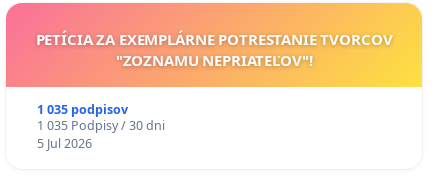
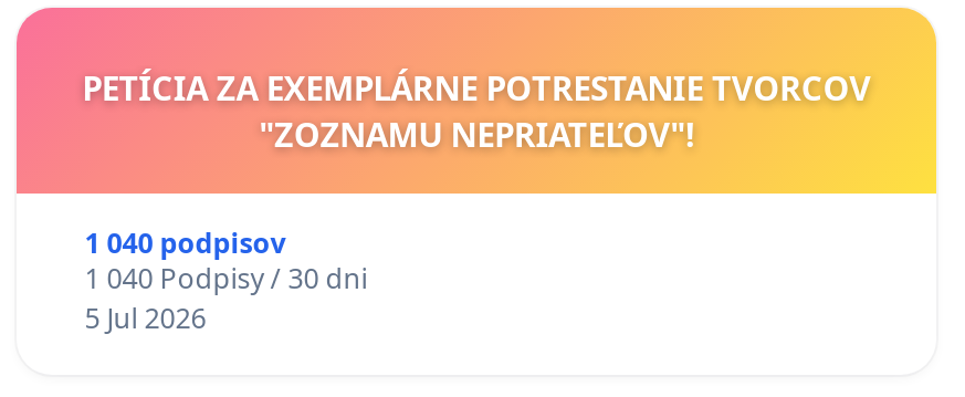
[37,101,128,118] 1 035 podpisov -> [85,223,286,261] 1 040 podpisov
[37,117,165,134] 1 035 Podpisy / 30 dni -> [85,259,368,296] 1 040 Podpisy / 30 dni

